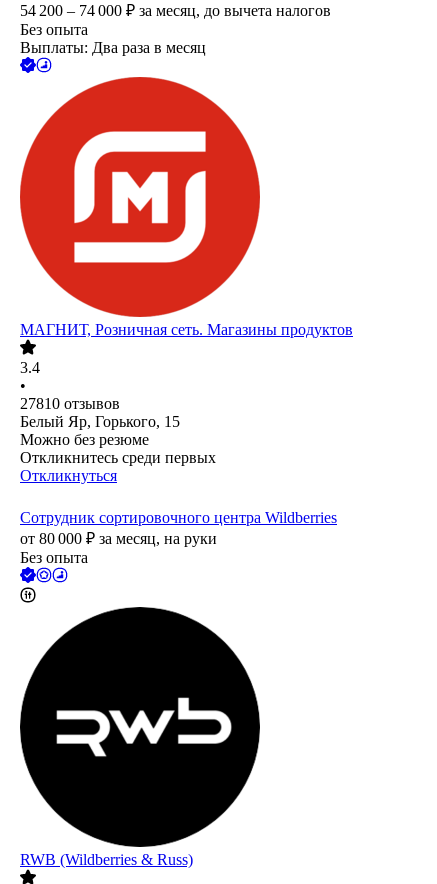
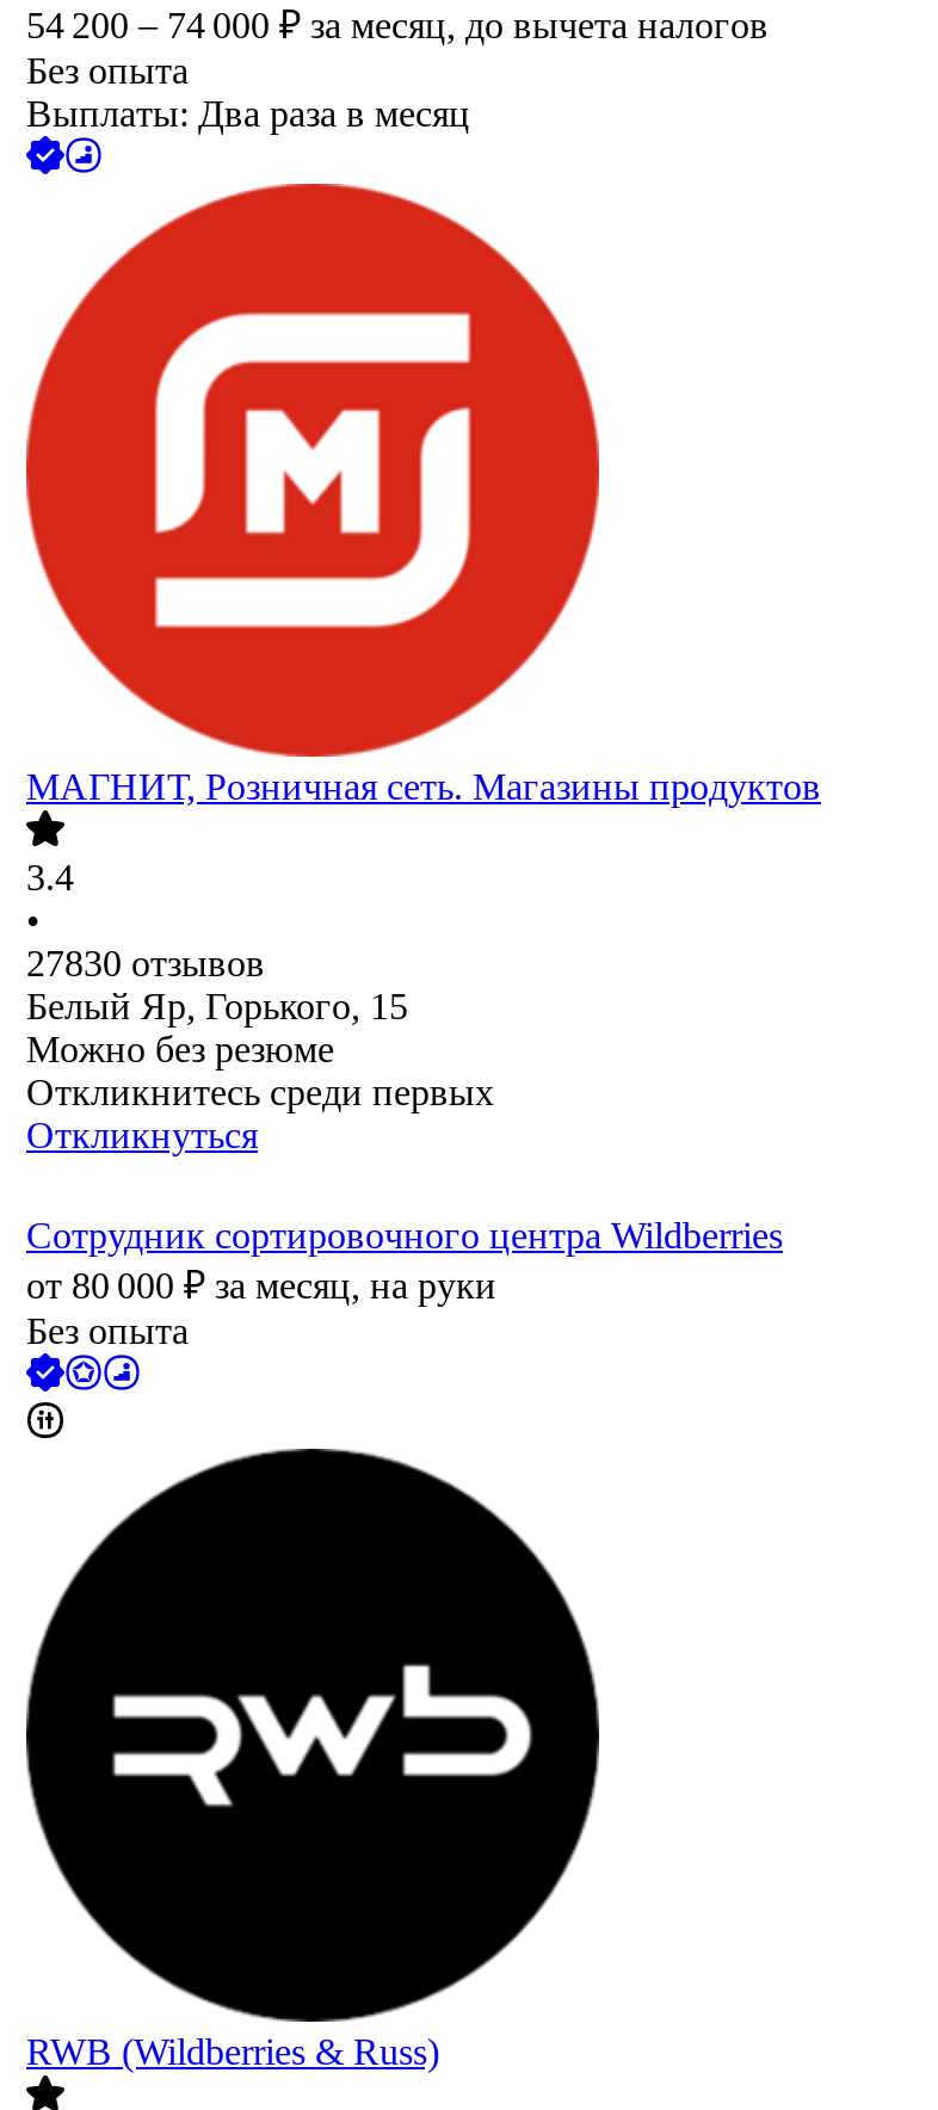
[20,395,120,412] 27810 отзывов -> [26,944,265,984] 27830 отзывов

